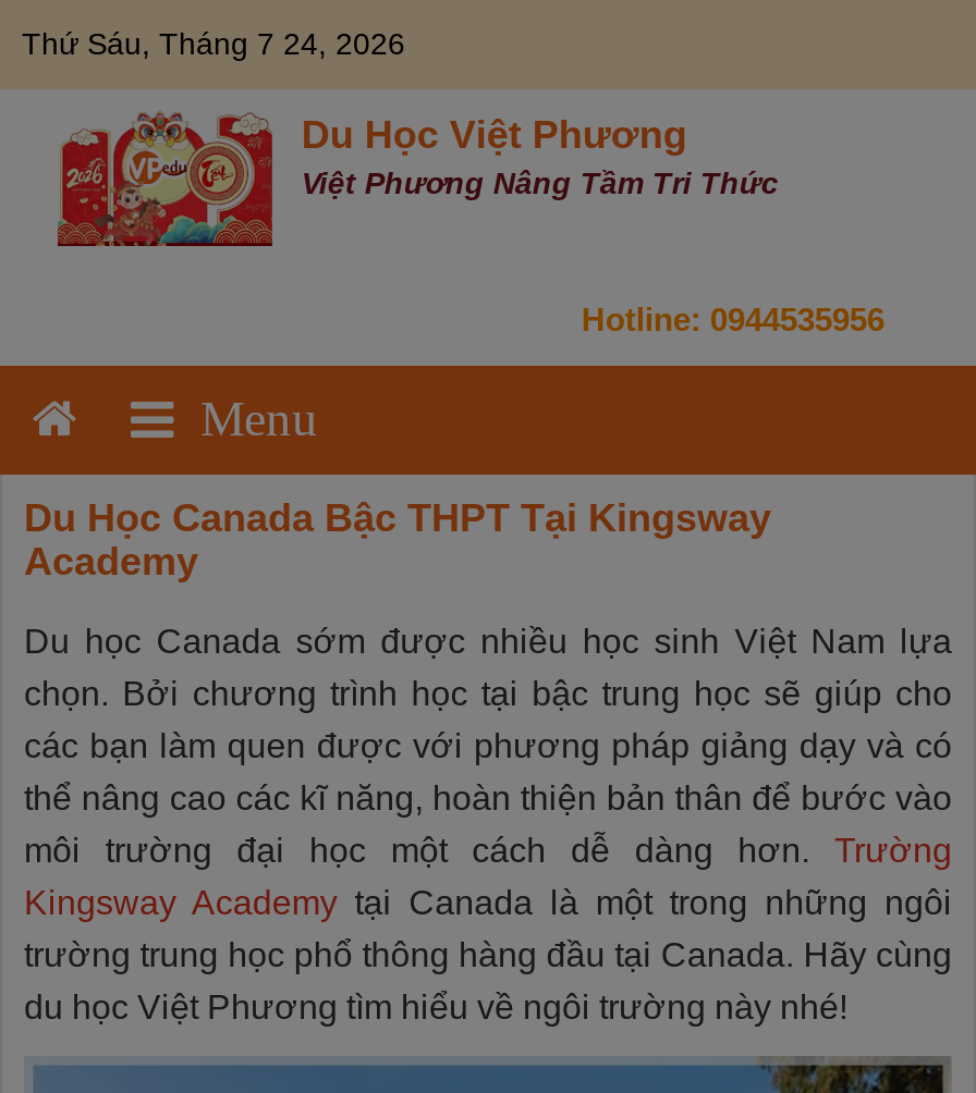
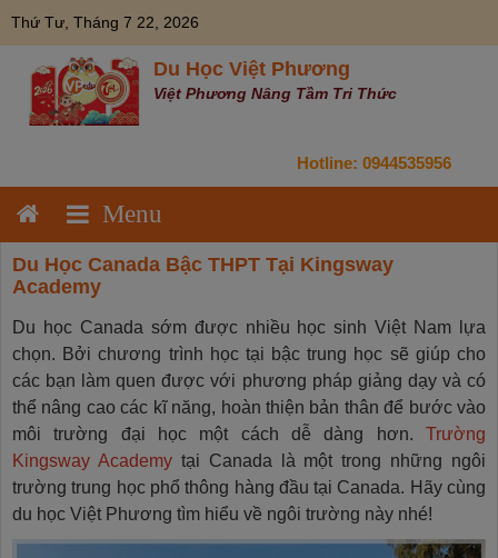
[22,26,405,61] Thứ Sáu, Tháng 7 24, 2026 -> [11,13,199,31] Thứ Tư, Tháng 7 22, 2026

